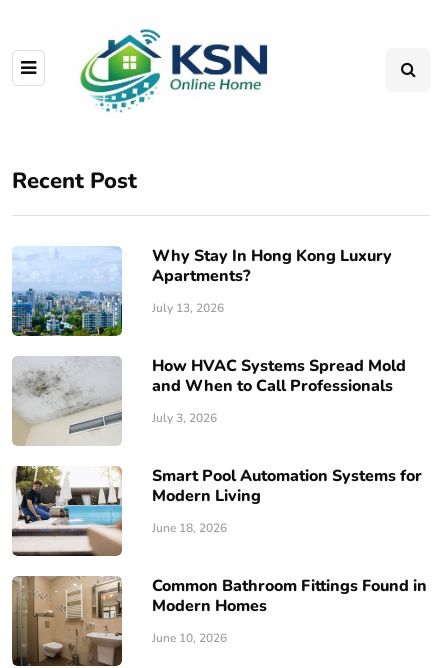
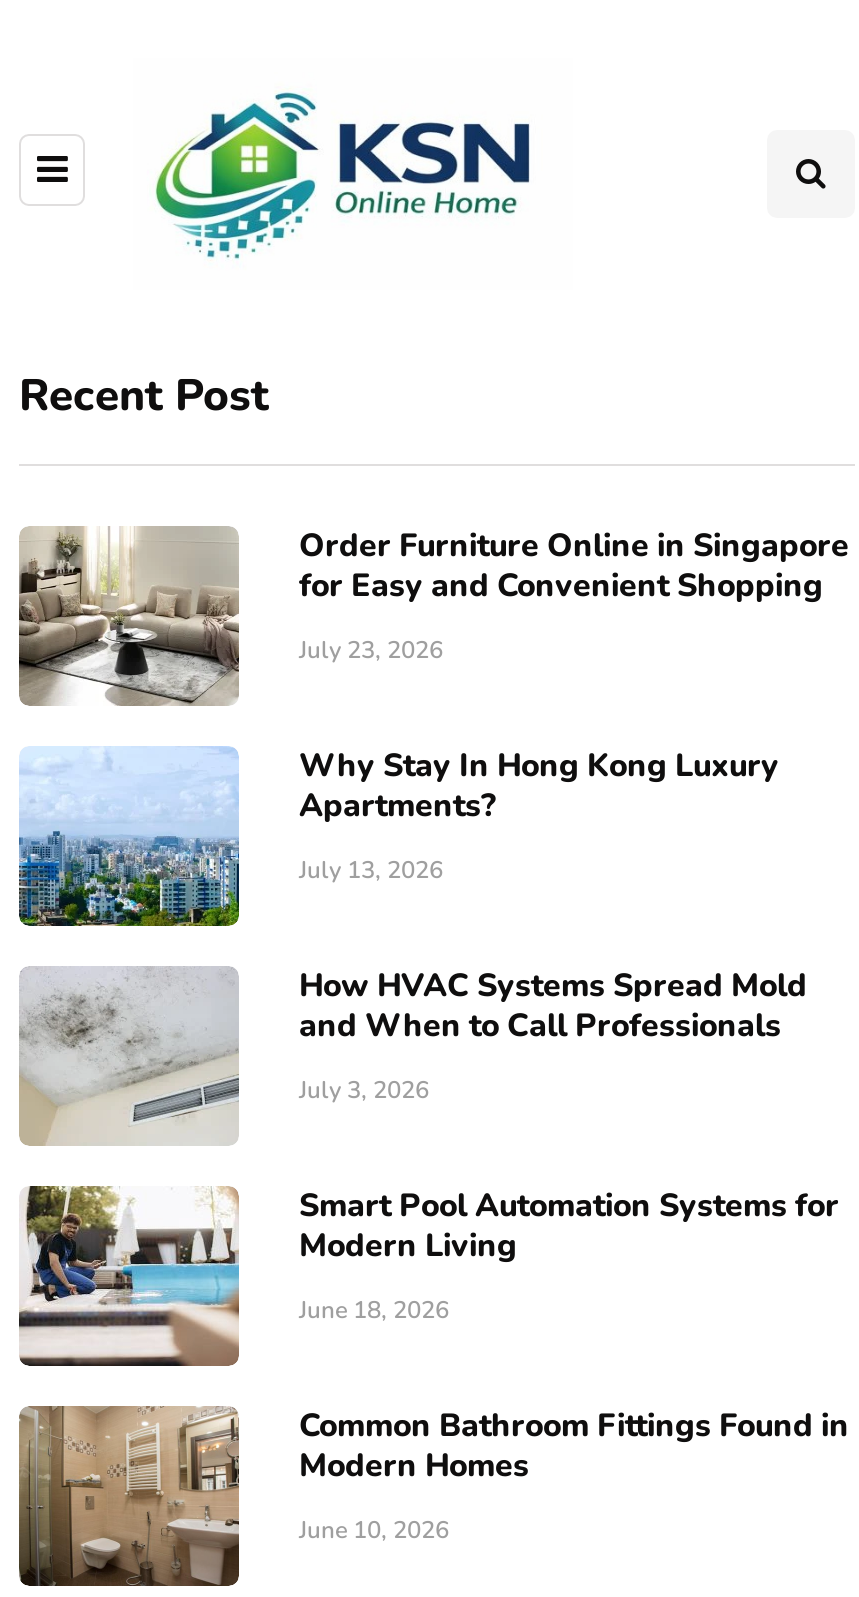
none -> [17,524,849,706] [image] | Order Furniture Online in Singapore | for Easy and Convenient Shopping | July 23, 2026

